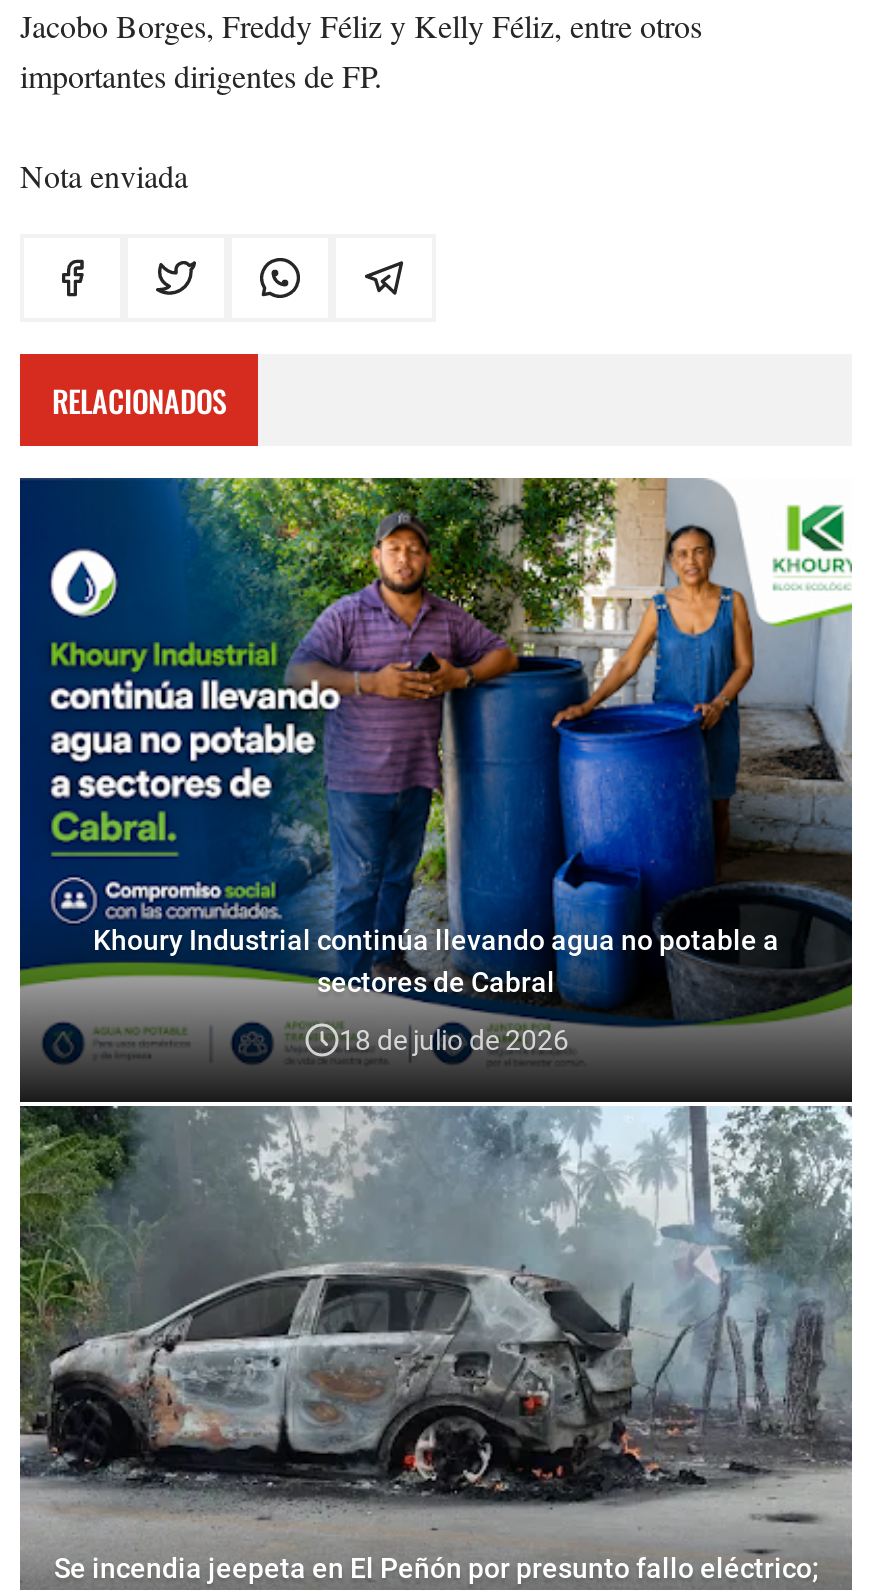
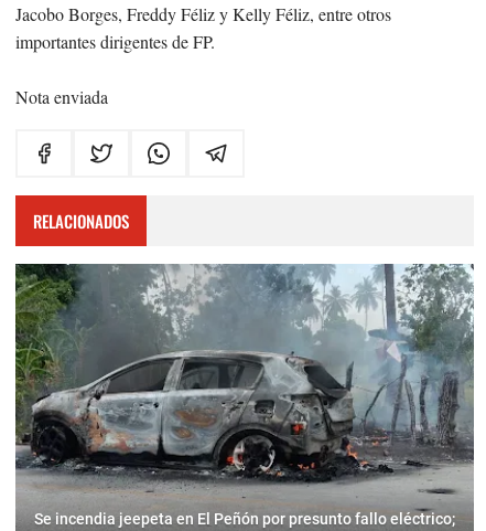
[18,476,852,1104] [image] | Khoury Industrial continúa llevando agua no potable a | sectores de Cabral | 18 de julio de 2026 -> none

